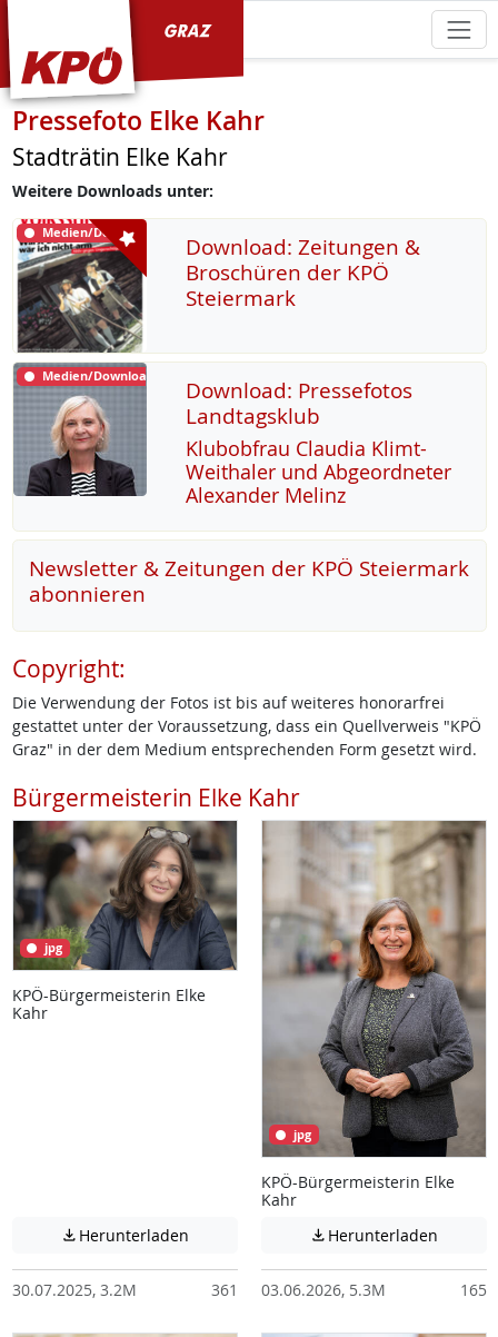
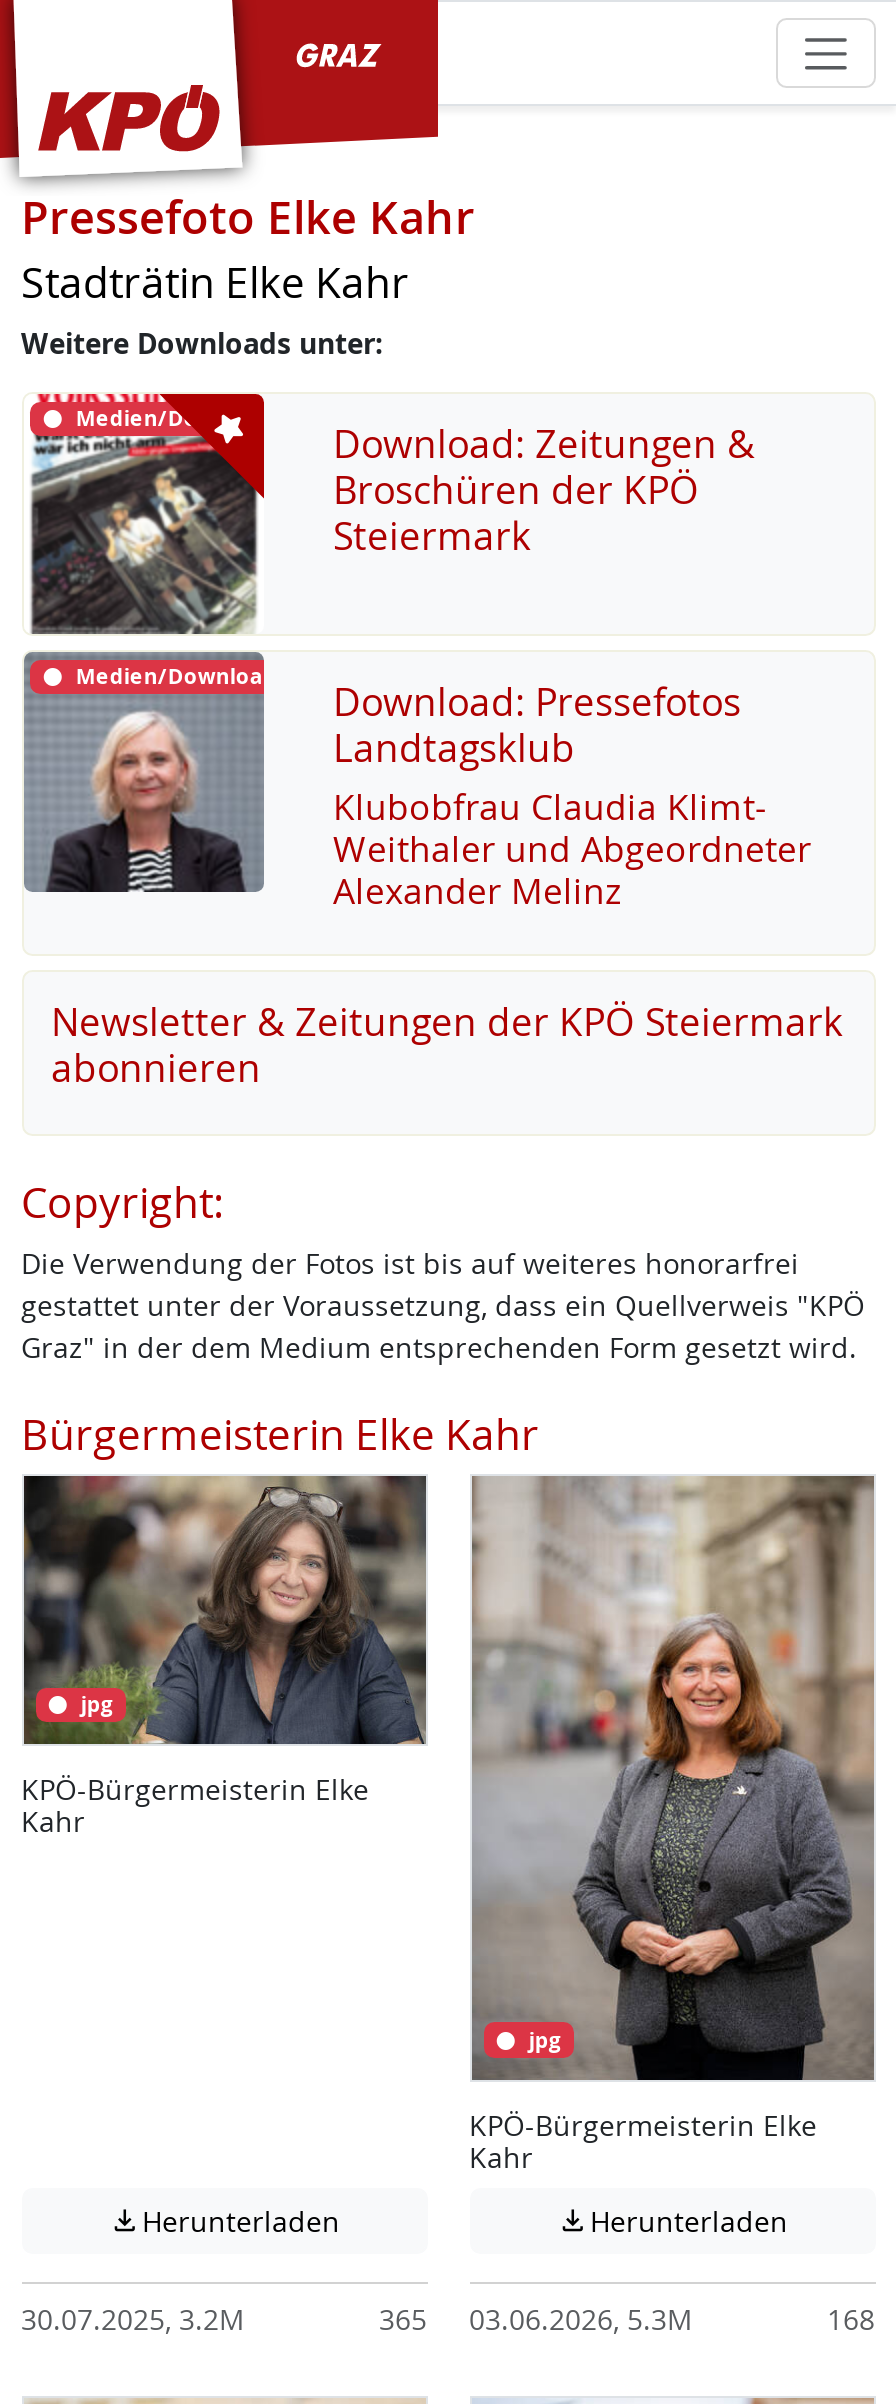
[211,1279,385,1300] 361 03.06.2026, 5.3M -> [379,2300,693,2338] 365 03.06.2026, 5.3M
[460,1279,486,1300] 165 -> [827,2300,875,2338] 168

